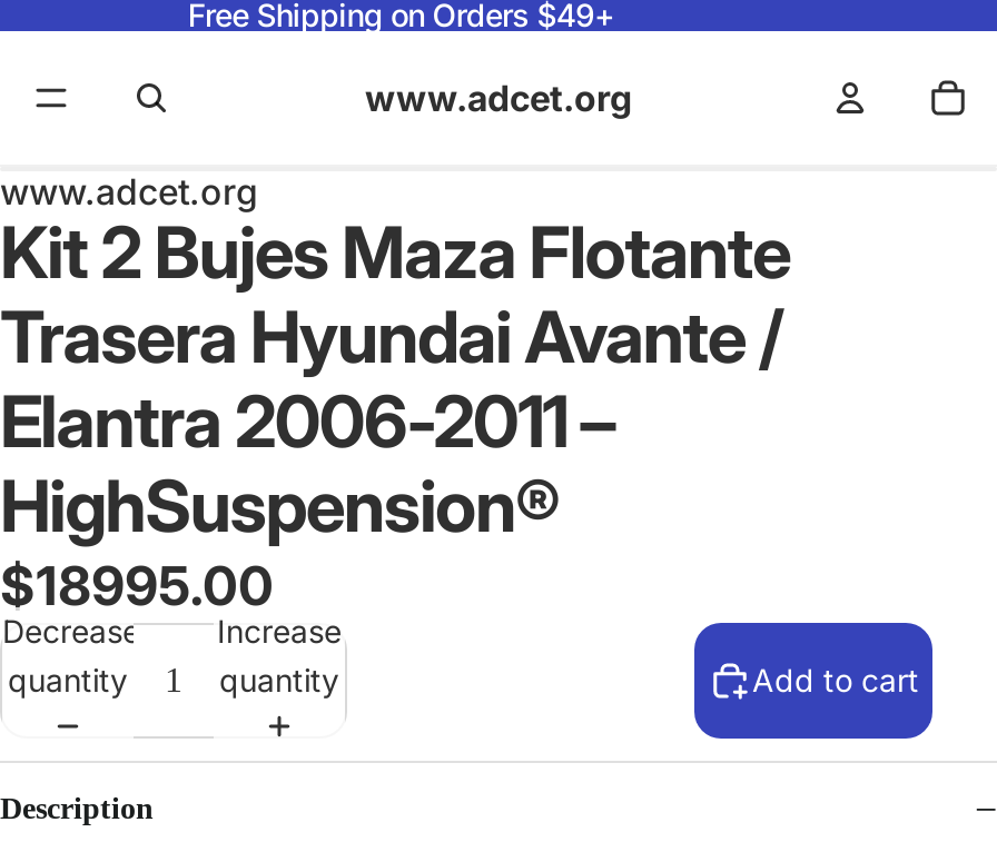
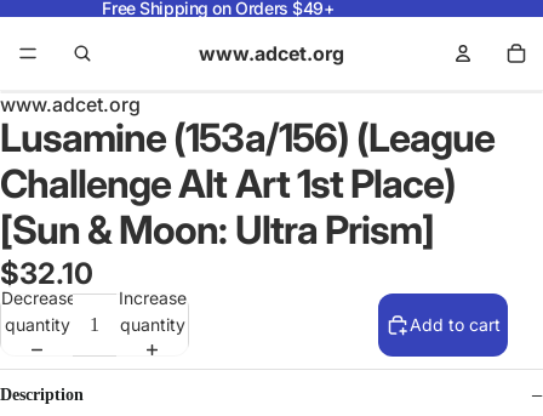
[0,209,790,618] Kit 2 Bujes Maza Flotante | Trasera Hyundai Avante / | Elantra 2006-2011 – | HighSuspension® | $18995.00 -> [0,114,495,291] Lusamine (153a/156) (League | Challenge Alt Art 1st Place) | [Sun & Moon: Ultra Prism] | $32.10

